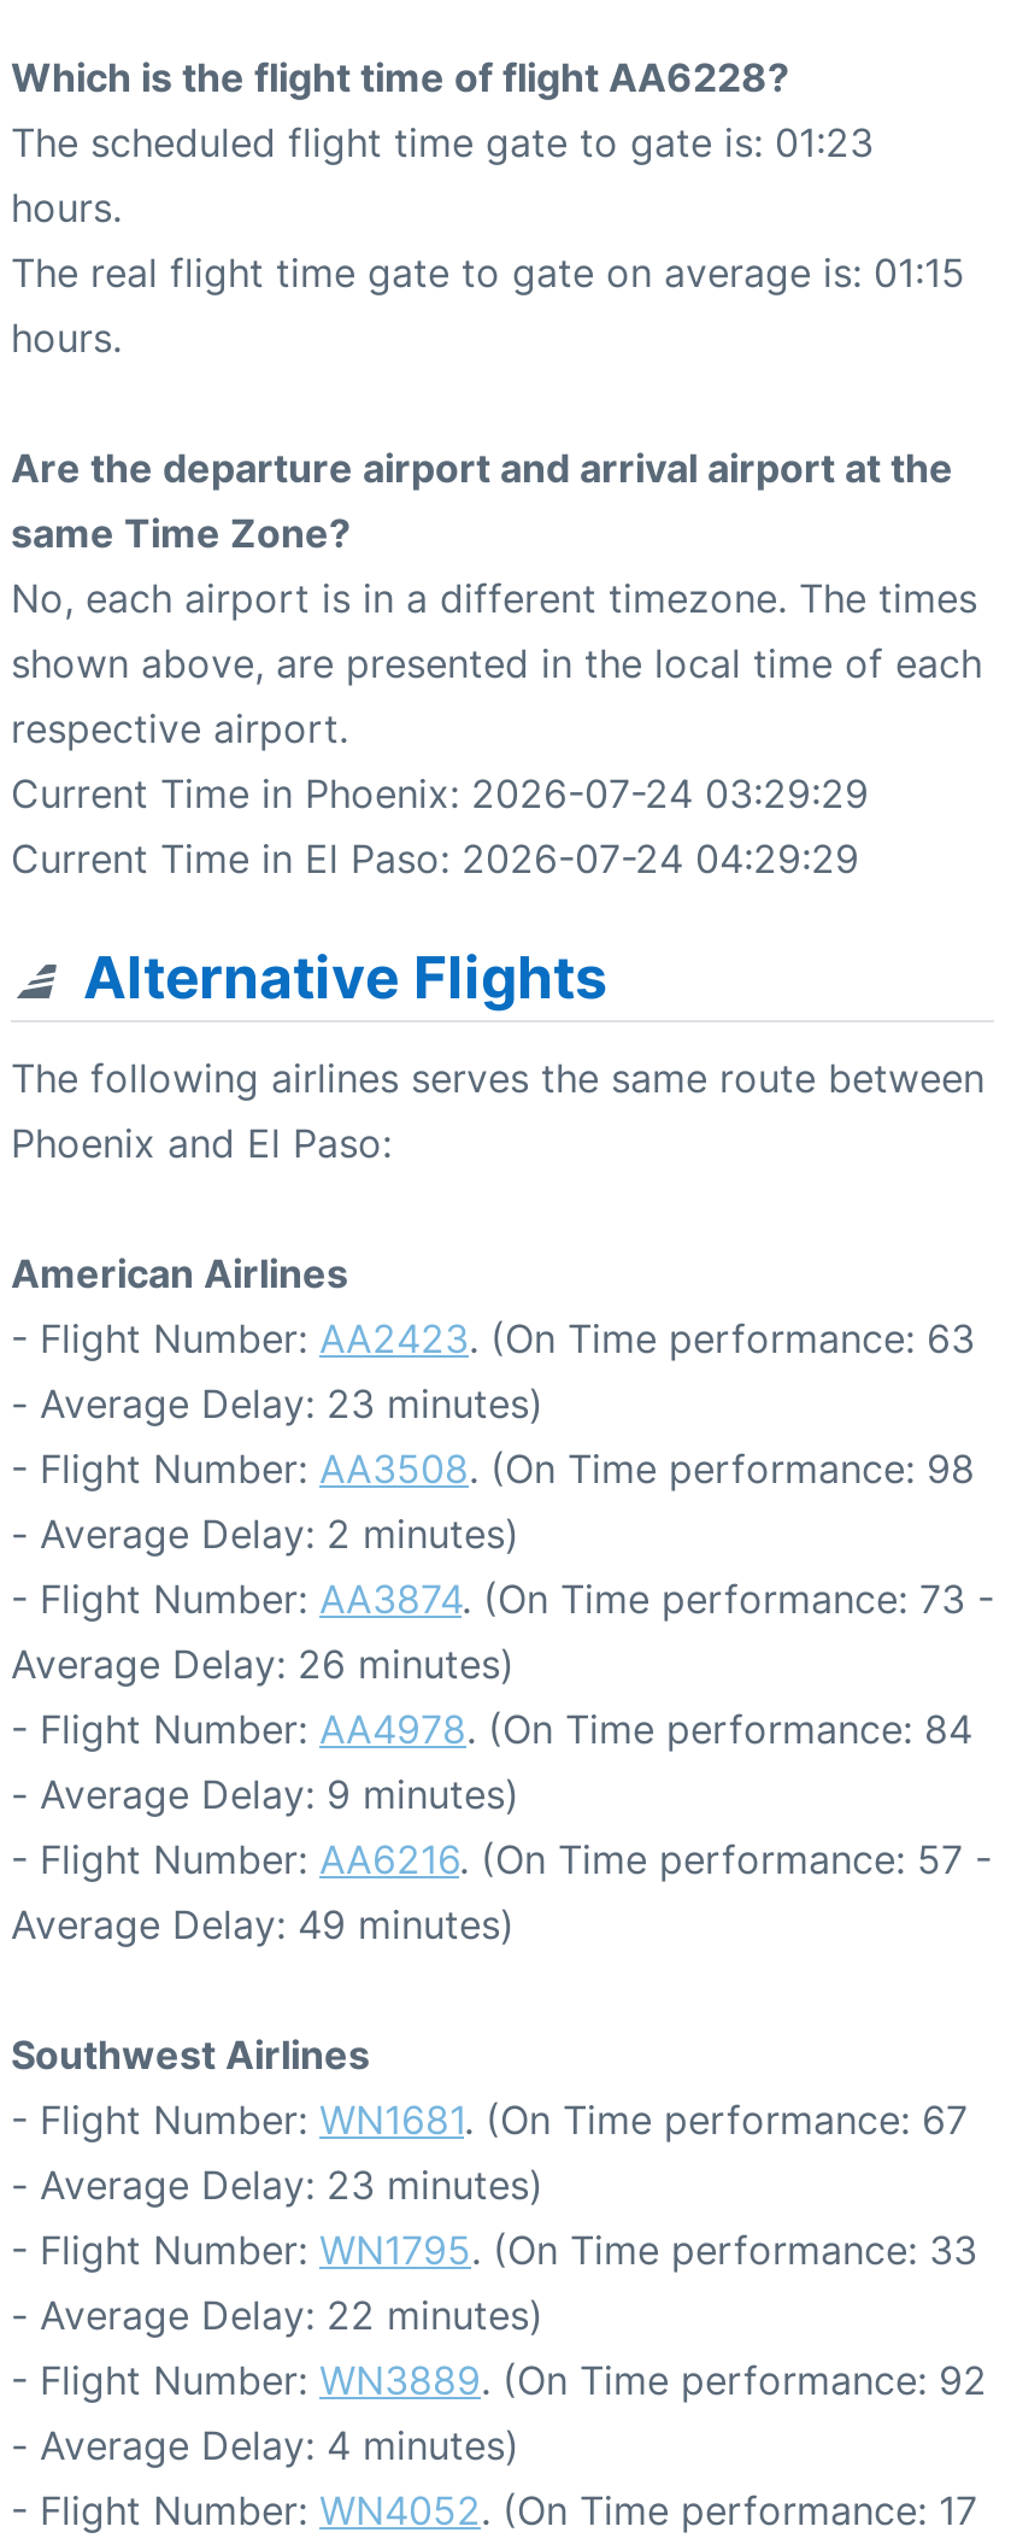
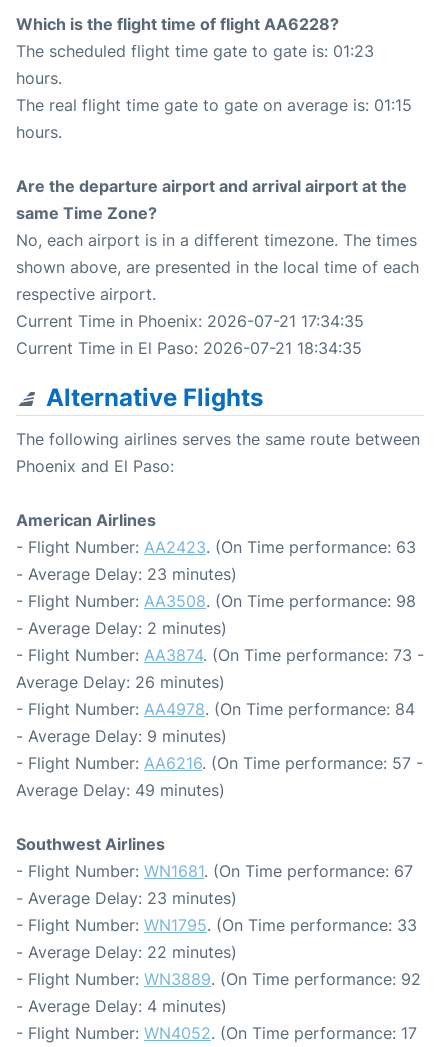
[11,769,869,817] Current Time in Phoenix: 2026-07-24 03:29:29 -> [16,311,364,331] Current Time in Phoenix: 2026-07-21 17:34:35
[11,834,859,883] Current Time in El Paso: 2026-07-24 04:29:29 -> [16,338,362,358] Current Time in El Paso: 2026-07-21 18:34:35

